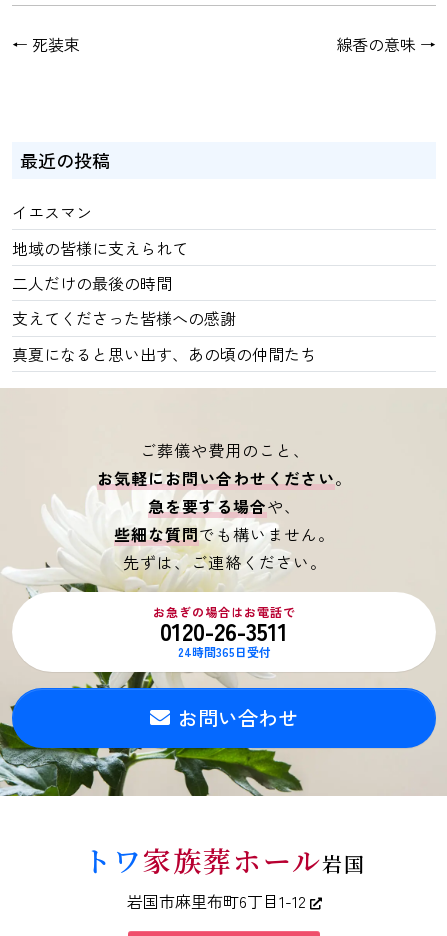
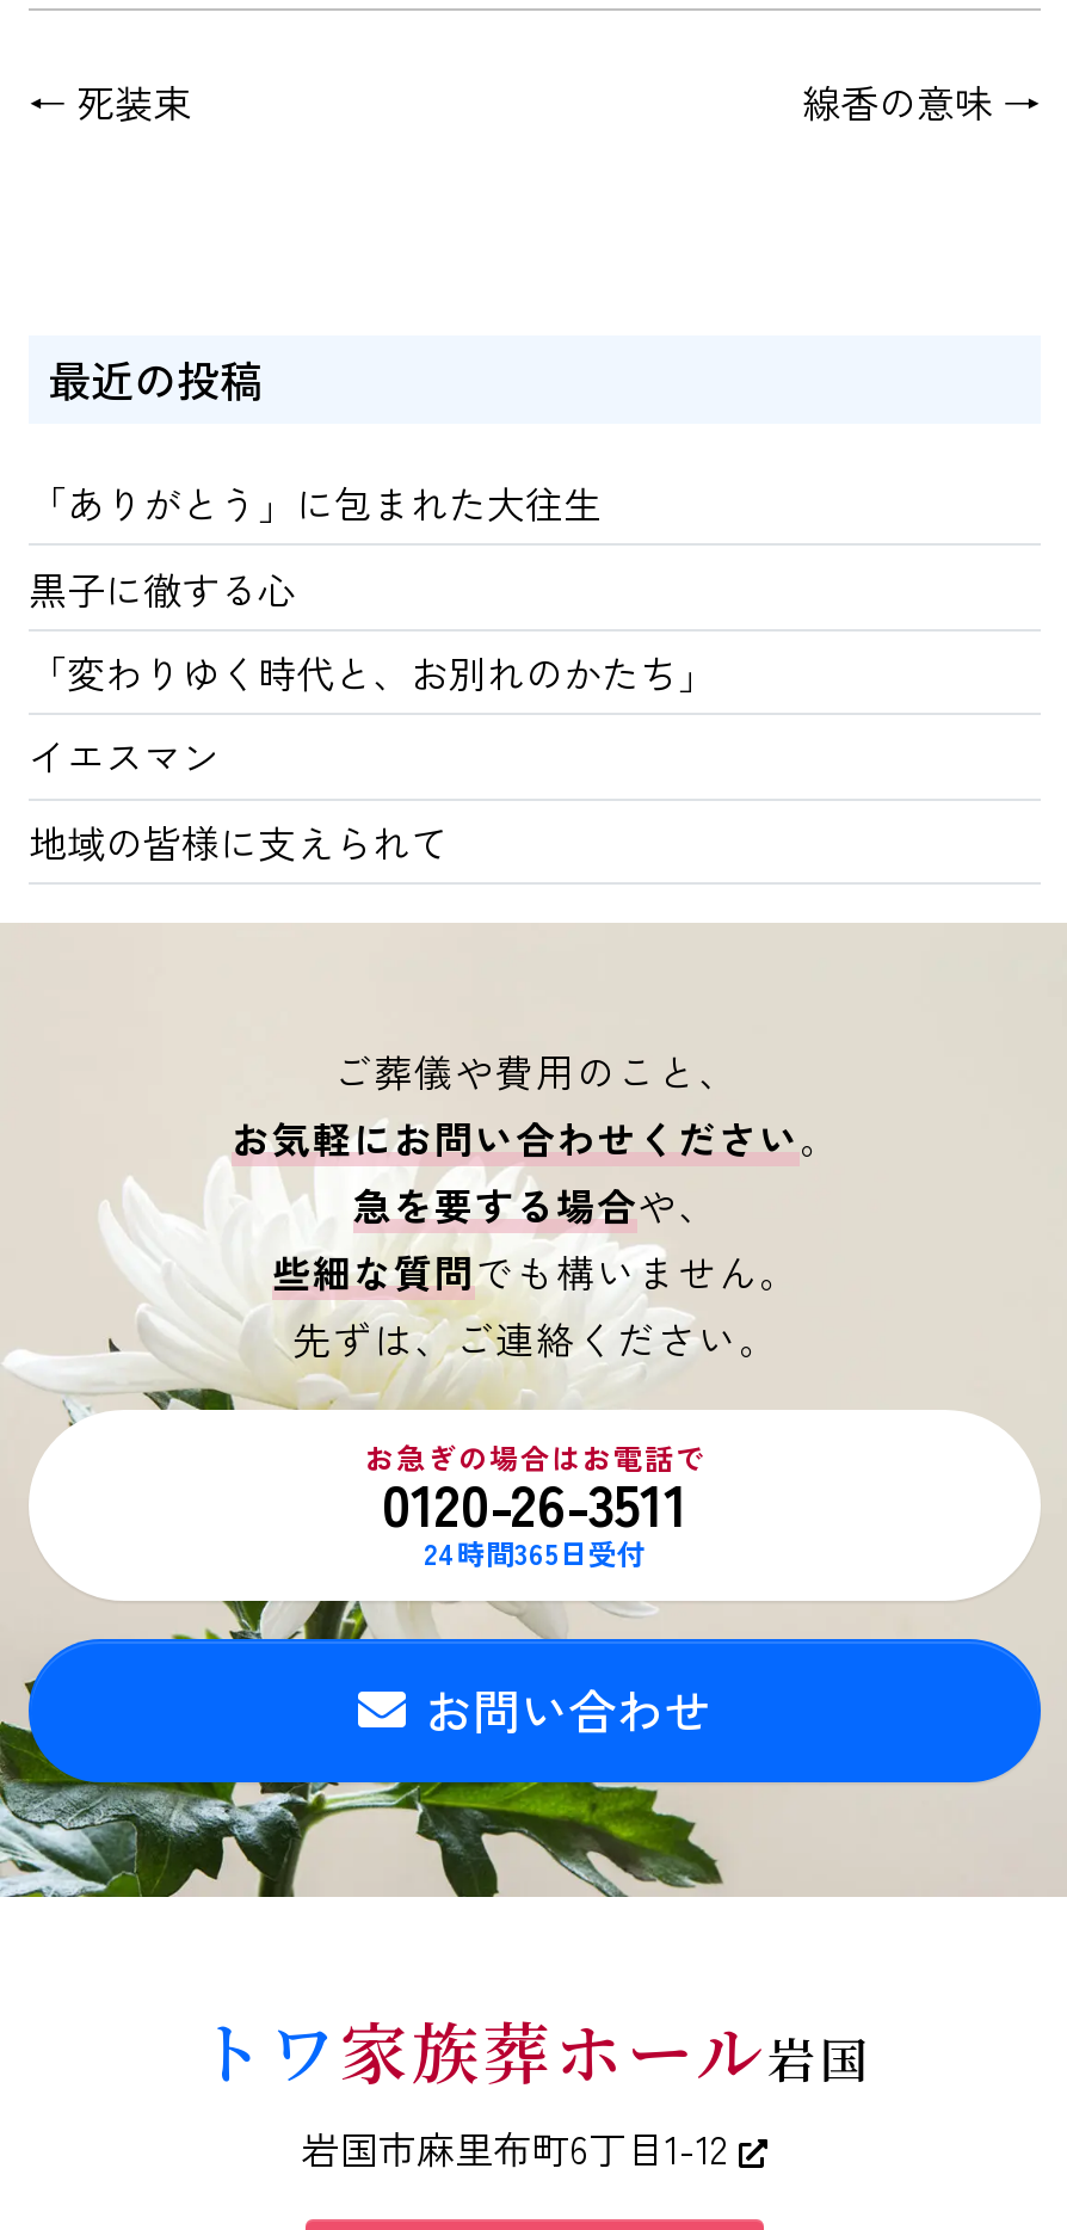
none -> [29,474,716,701] 「ありがとう」に包まれた大往生 | 黒子に徹する心 | 「変わりゆく時代と、お別れのかたち」
moved [12,200,188,260] -> [29,728,449,870]: イエスマン | 地域の皆様に支えられて
[12,271,316,366] 二人だけの最後の時間 | 支えてくださった皆様への感謝 | 真夏になると思い出す、あの頃の仲間たち -> none

